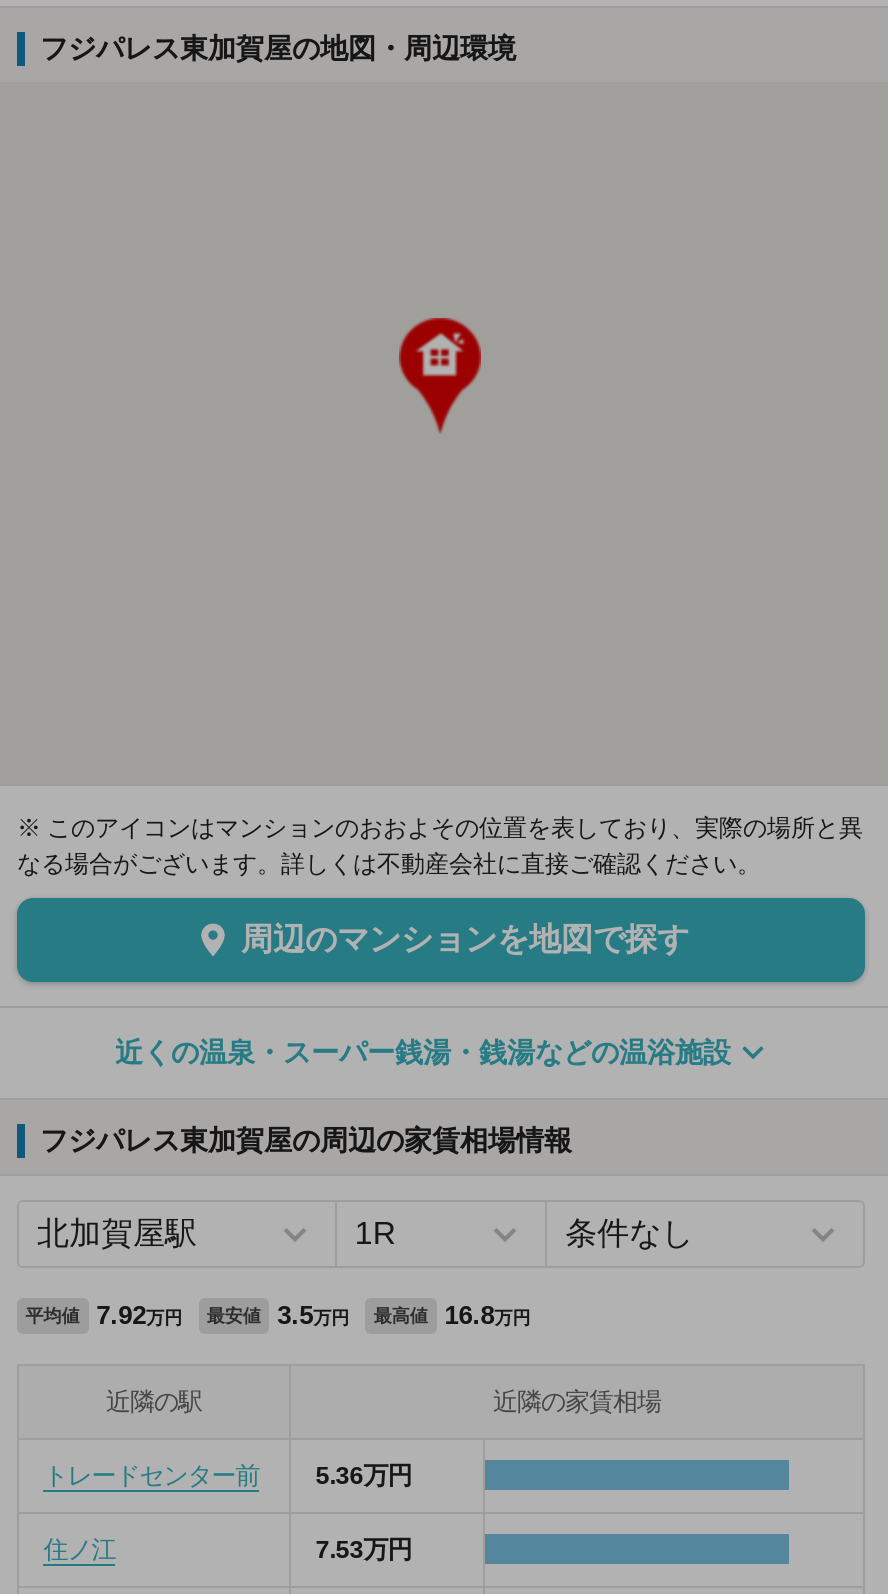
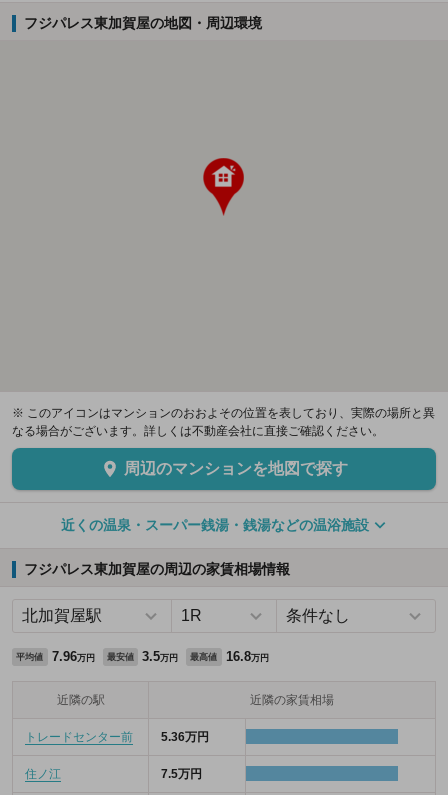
[26,1299,530,1329] 平均値 7.92万円 最安値 3.5万円 最高値 16.8万円 -> [16,649,269,664] 平均値 7.96万円 最安値 3.5万円 最高値 16.8万円
[315,1535,411,1563] 7.53万円 -> [161,767,202,781] 7.5万円

